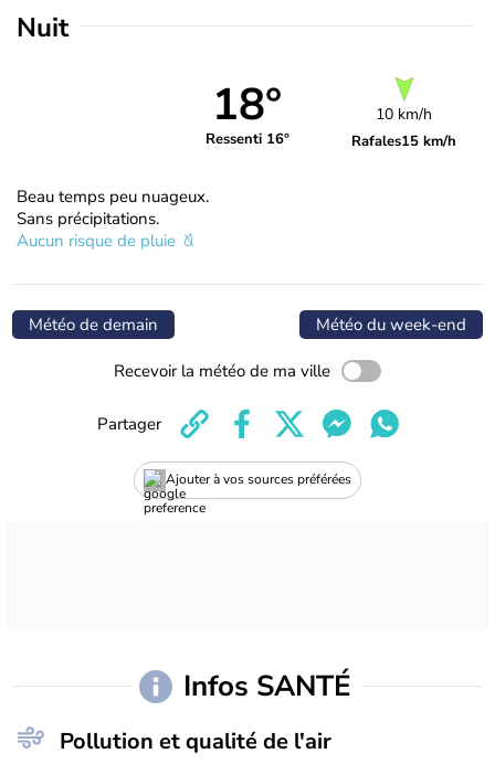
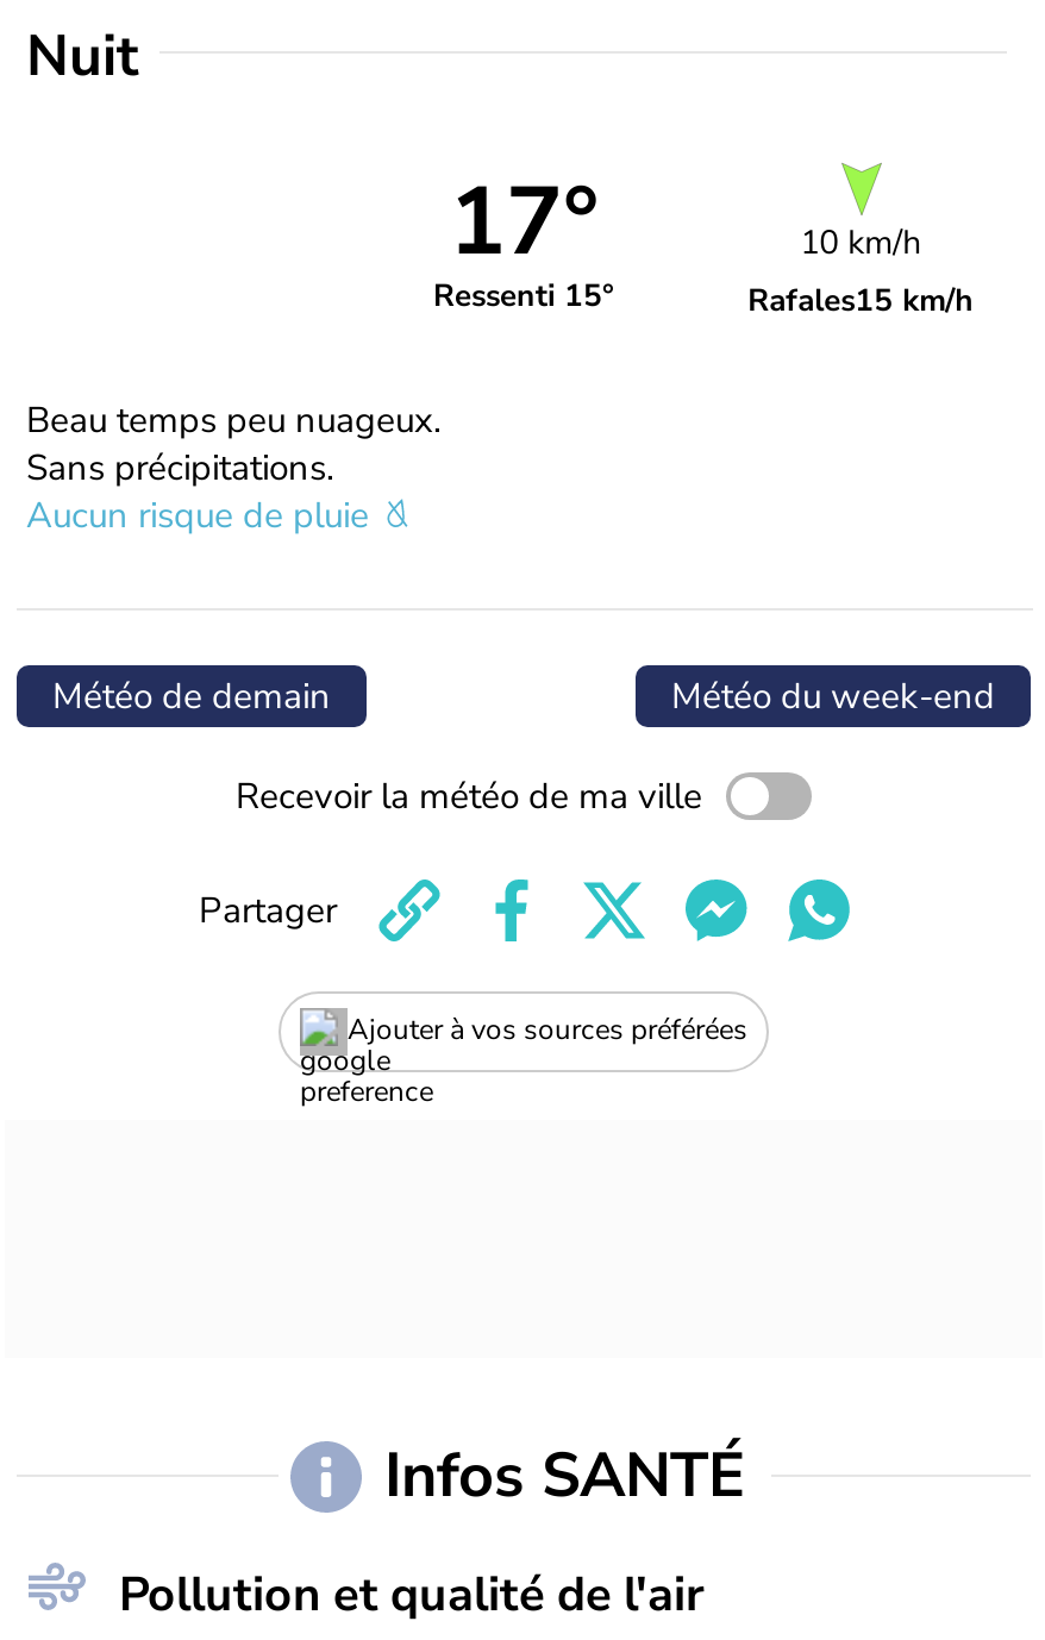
[213,75,282,135] 18° -> [449,159,599,288] 17°
[206,130,289,149] Ressenti 16° -> [433,276,614,318] Ressenti 15°

